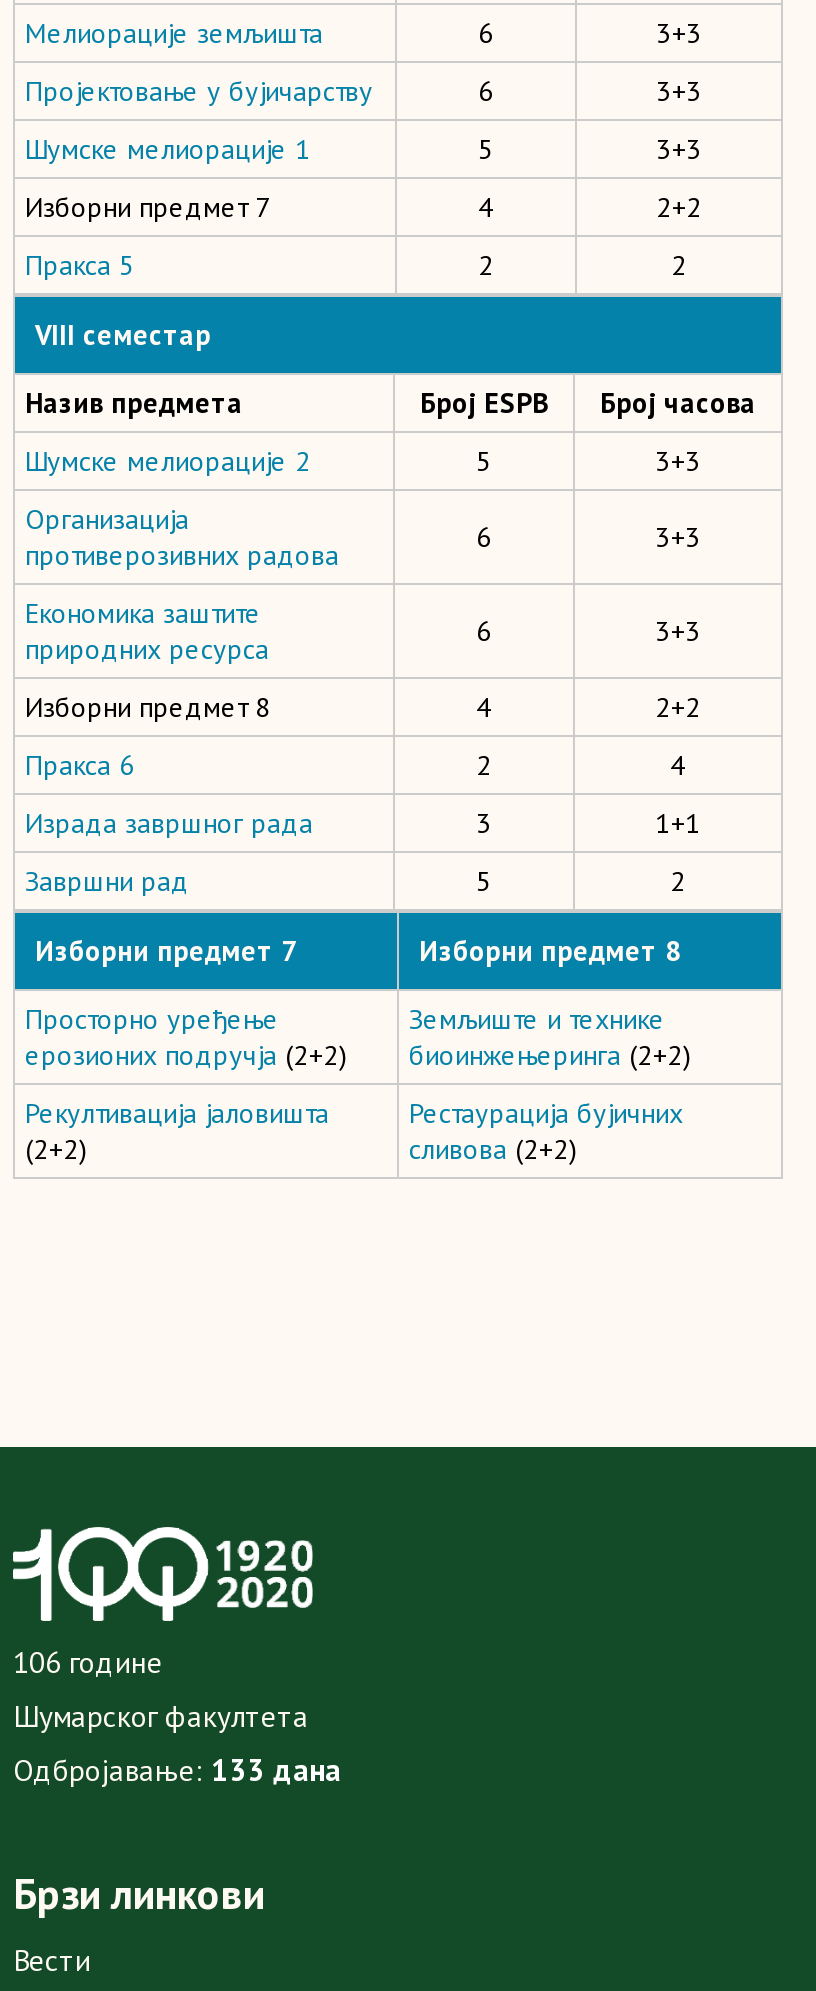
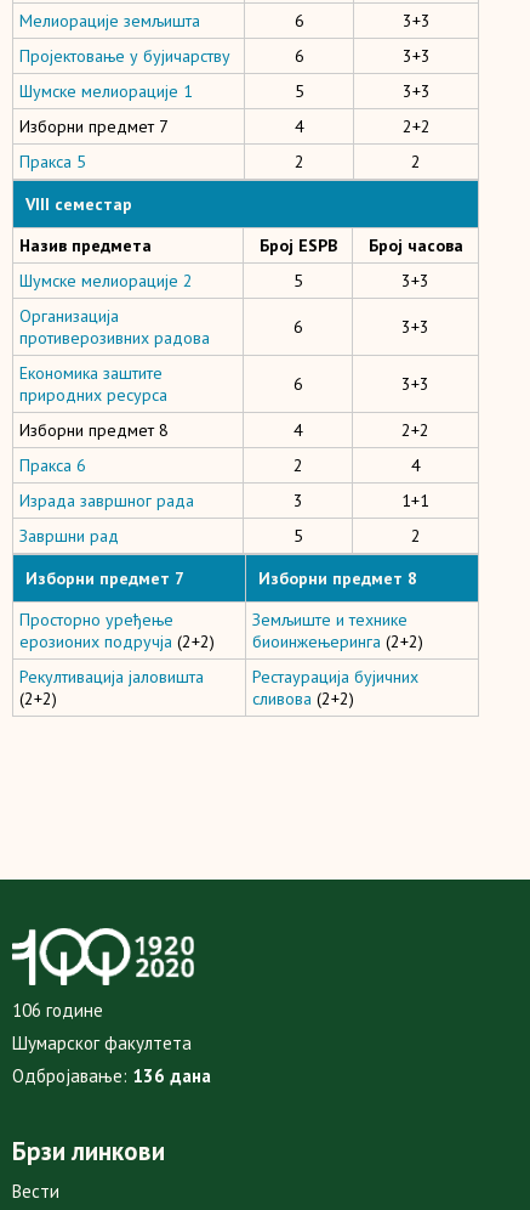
[13,1752,341,1790] Одбројавање: 133 дана -> [12,1065,211,1088] Одбројавање: 136 дана

